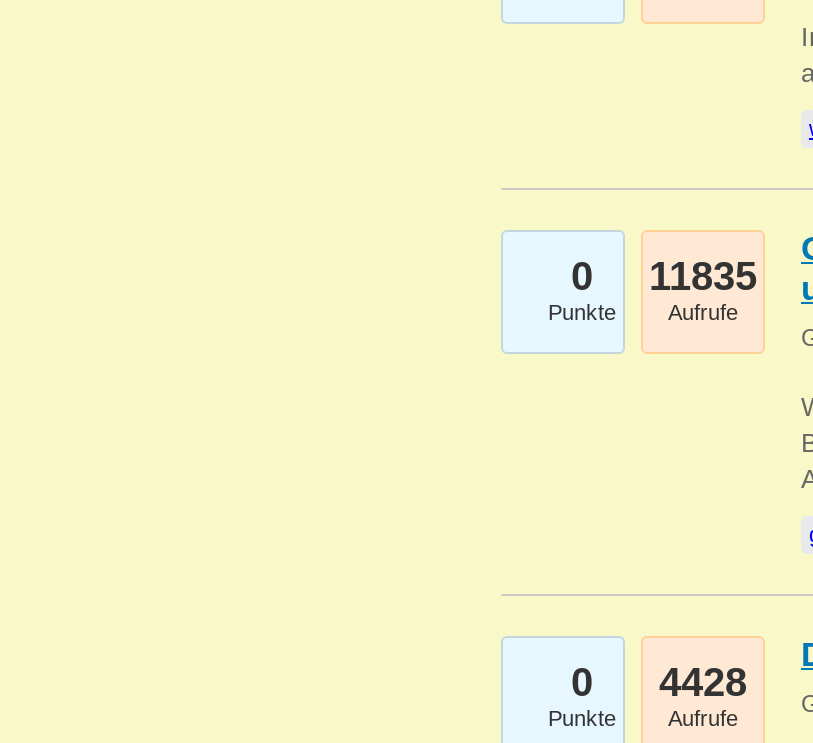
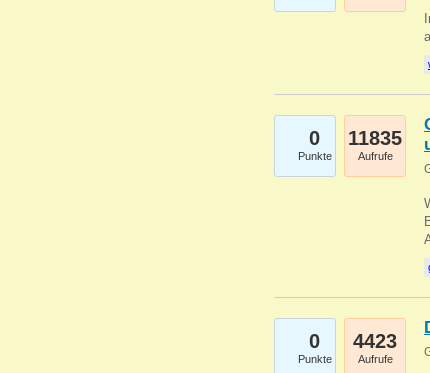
[659,660,747,704] 4428 -> [353,330,397,352] 4423

